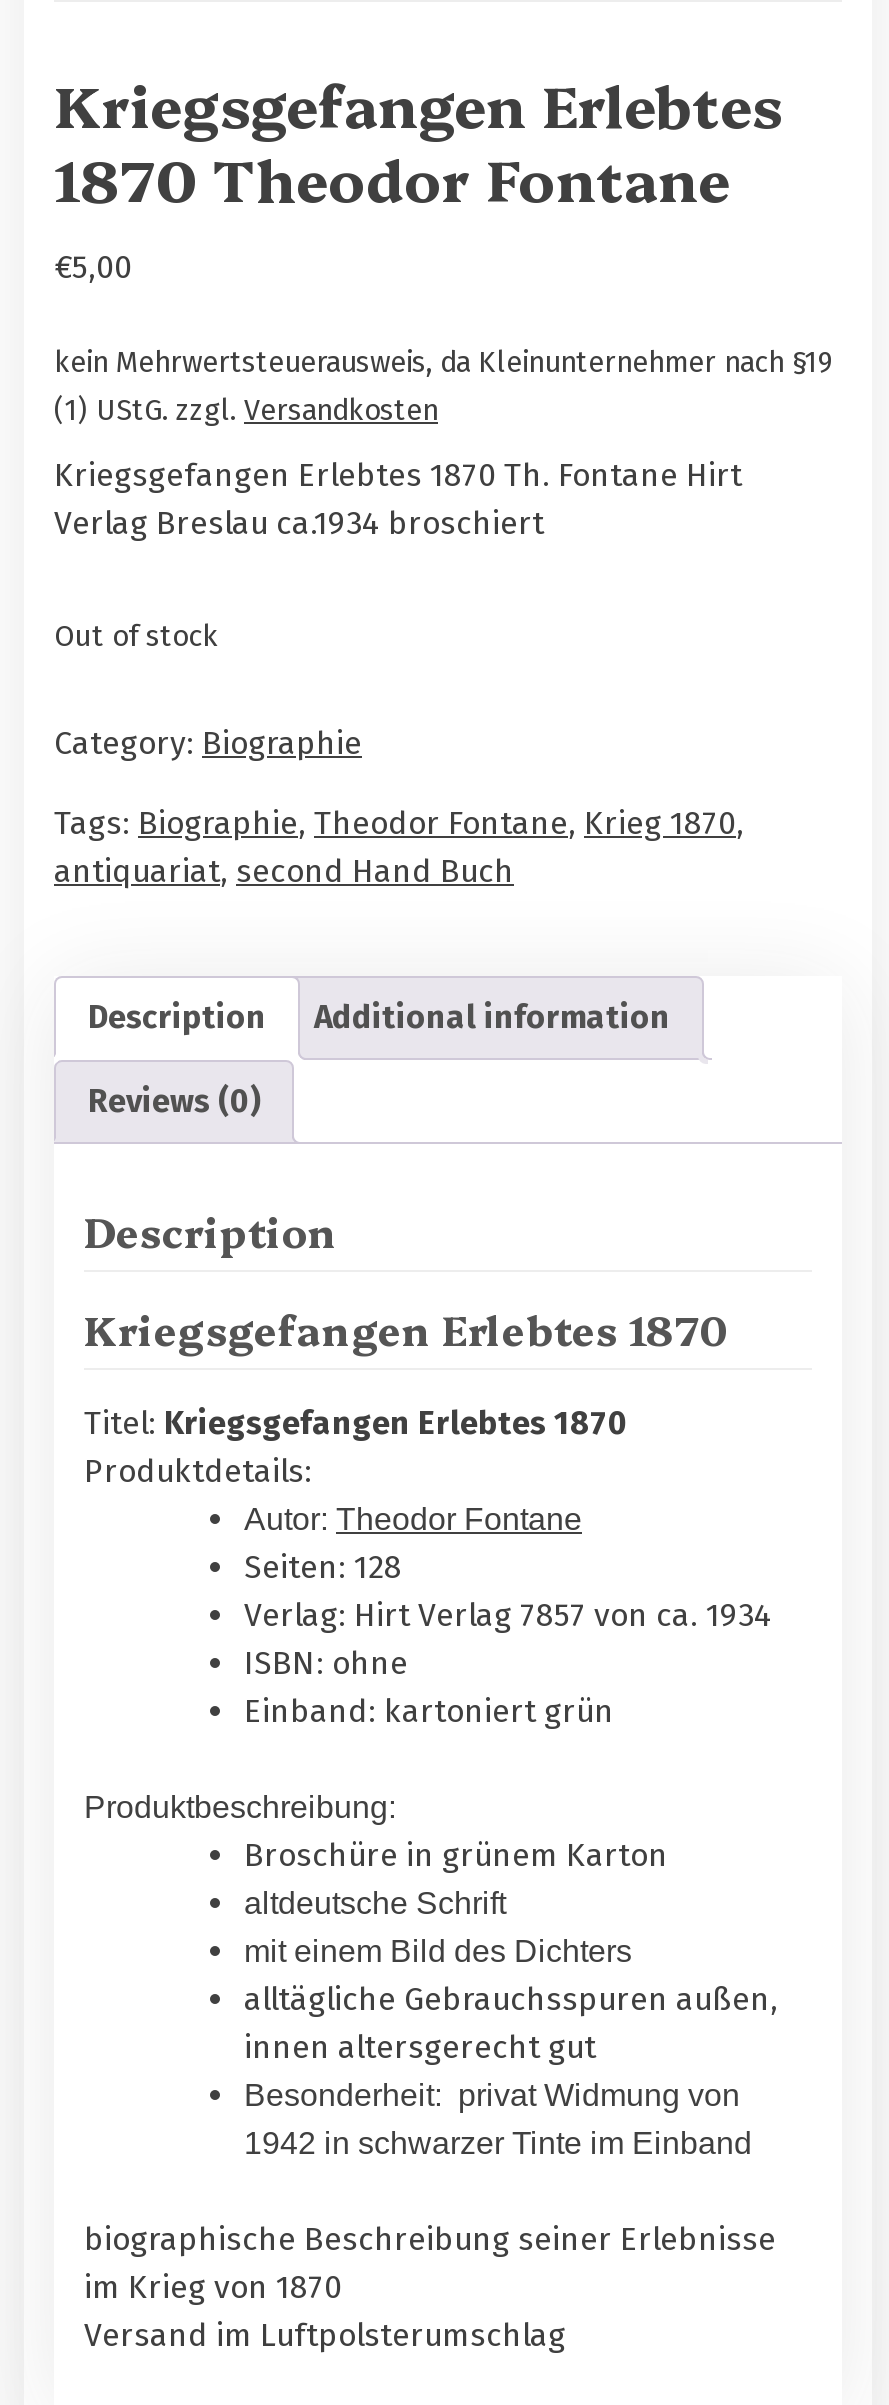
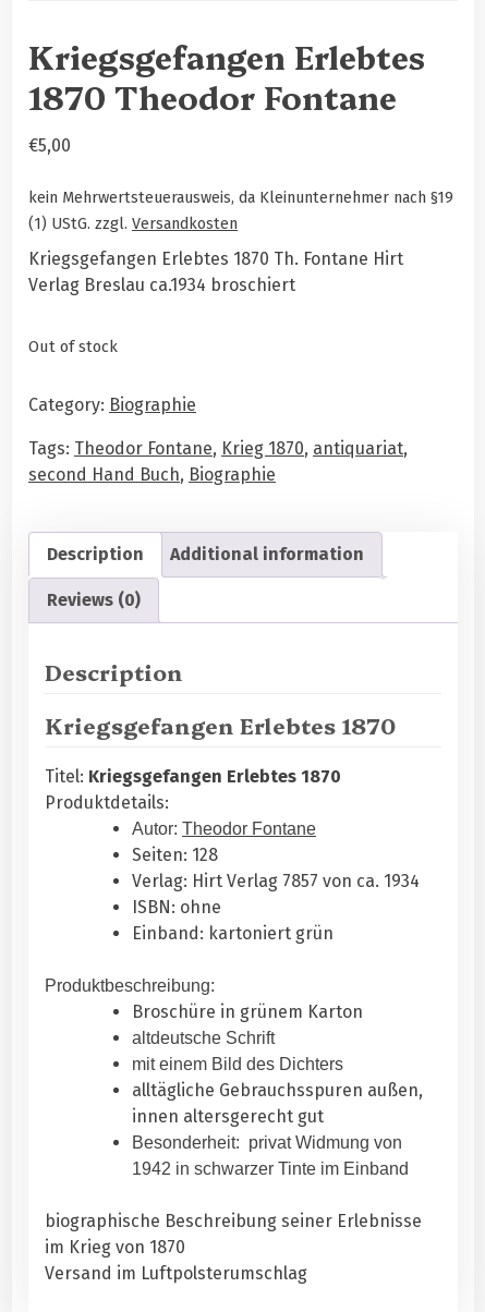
[54,803,744,889] Tags: Biographie, Theodor Fontane, Krieg 1870, | antiquariat, second Hand Buch -> [28,438,408,485] Tags: Theodor Fontane, Krieg 1870, antiquariat, | second Hand Buch, Biographie

